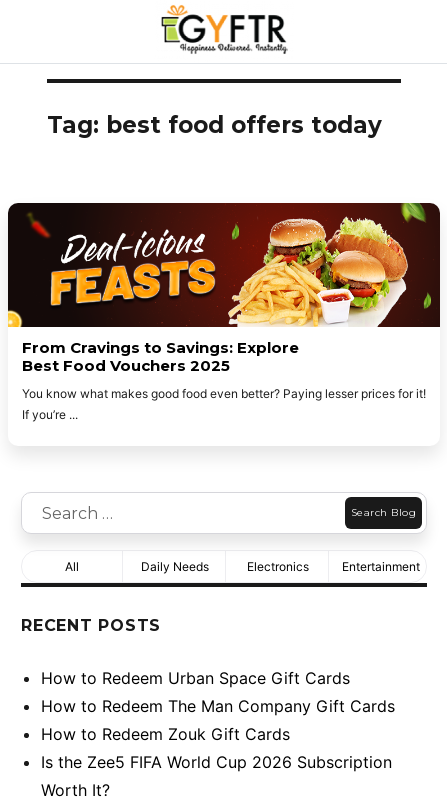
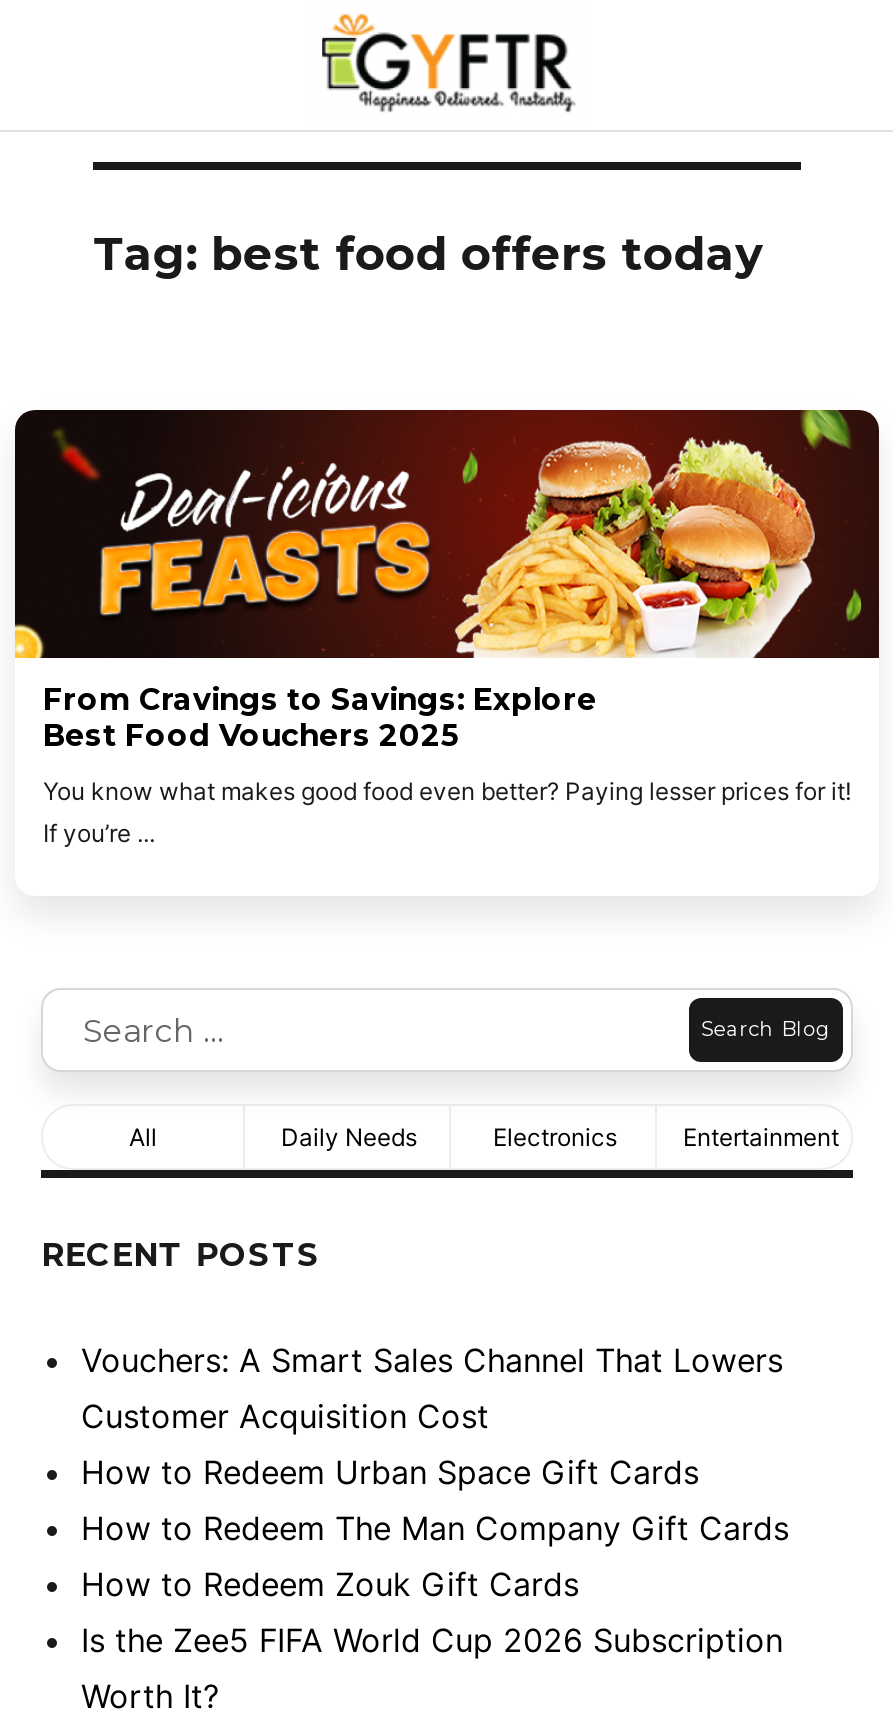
none -> [81,1340,783,1436] Vouchers: A Smart Sales Channel That Lowers | Customer Acquisition Cost

